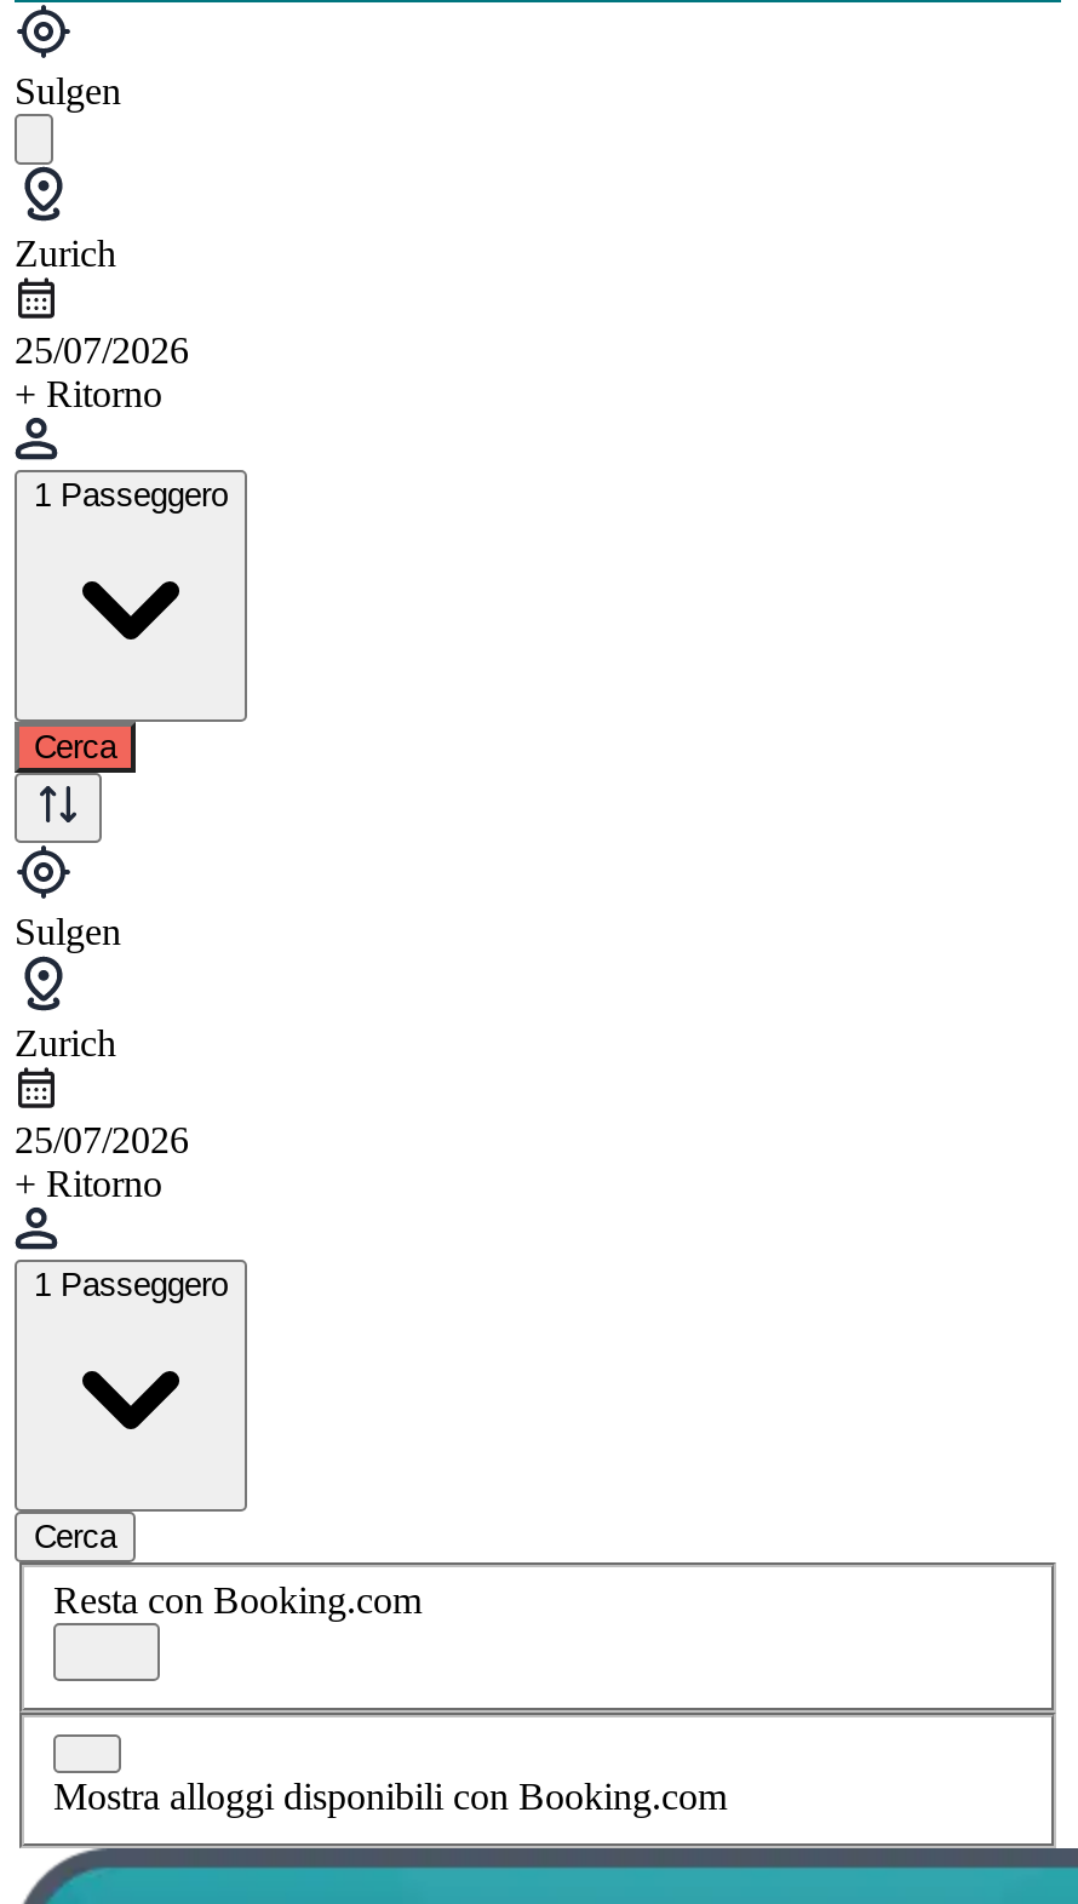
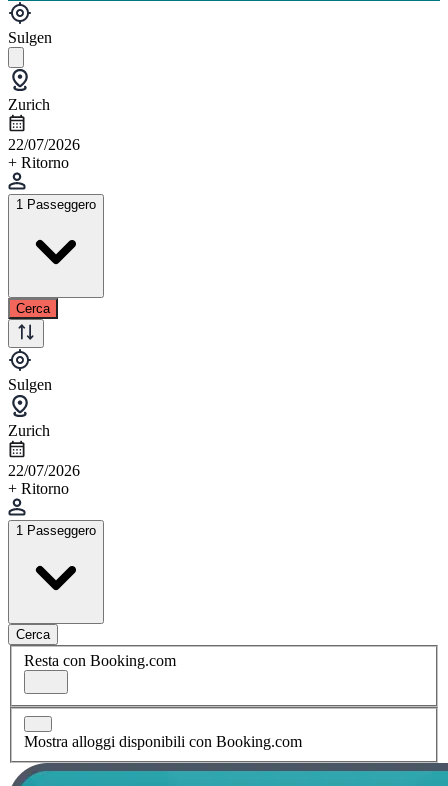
[15,329,189,370] 25/07/2026 -> [8,136,80,153] 22/07/2026
[15,1119,189,1160] 25/07/2026 -> [8,462,80,479] 22/07/2026

